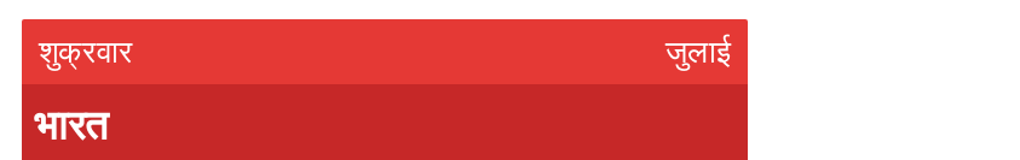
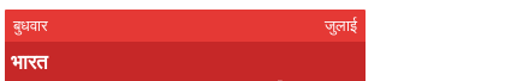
[39,33,133,69] शुक्रवार -> [13,17,48,35] बुधवार

